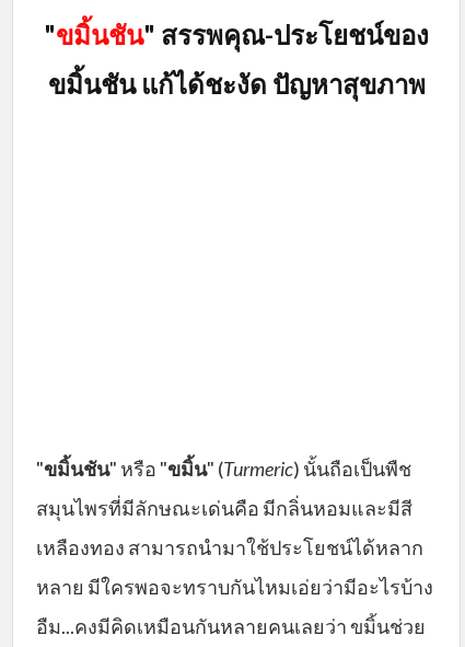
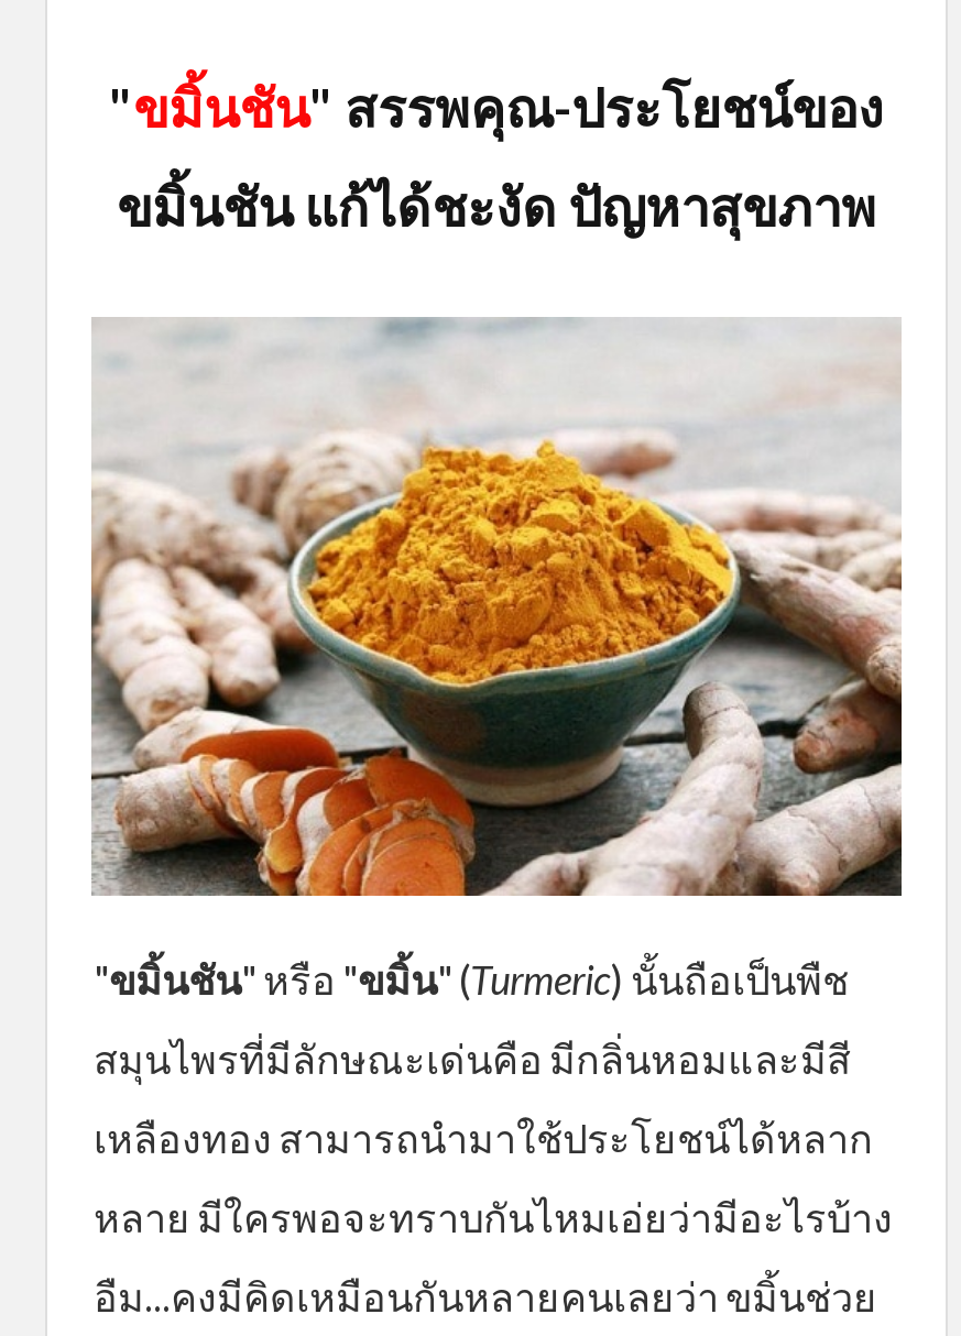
none -> [89,317,904,898] [image]

